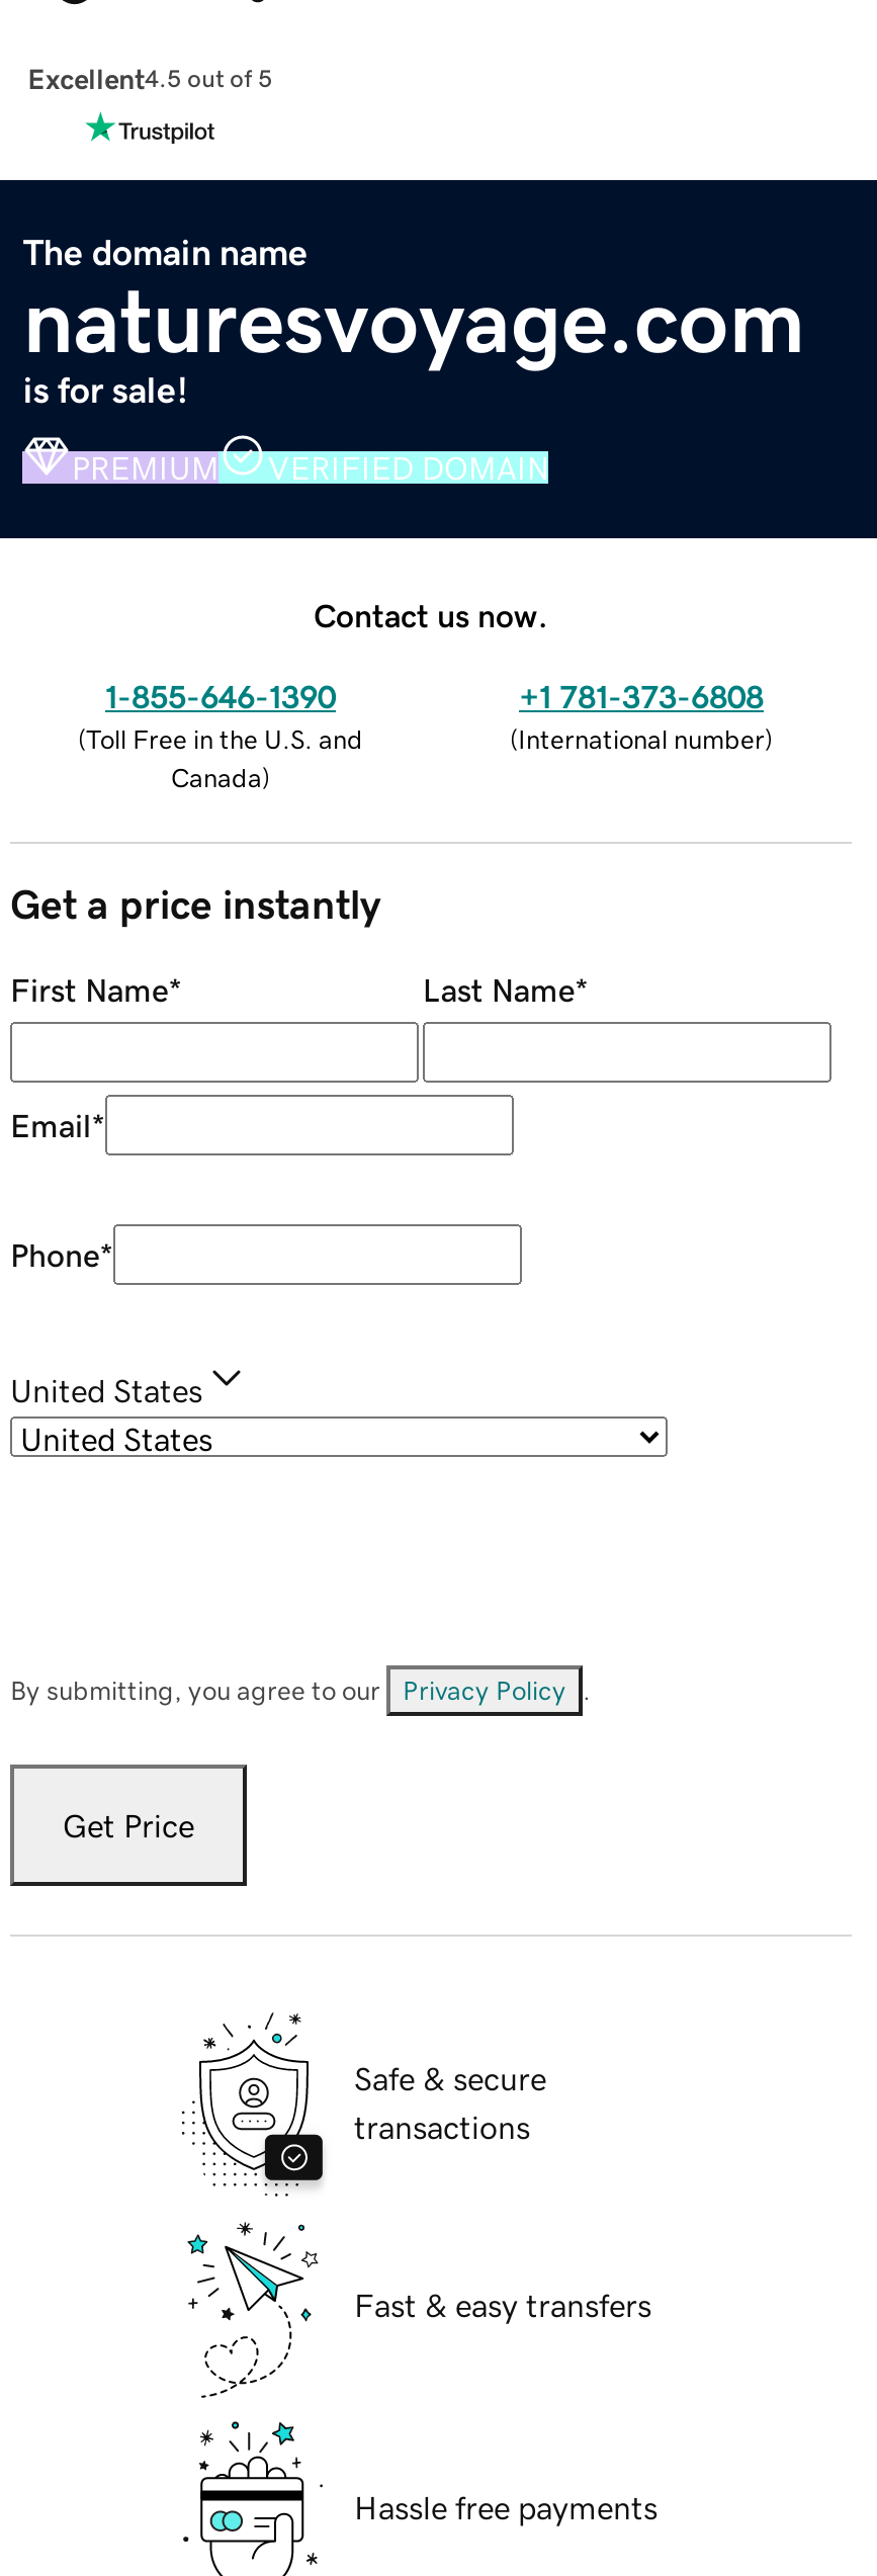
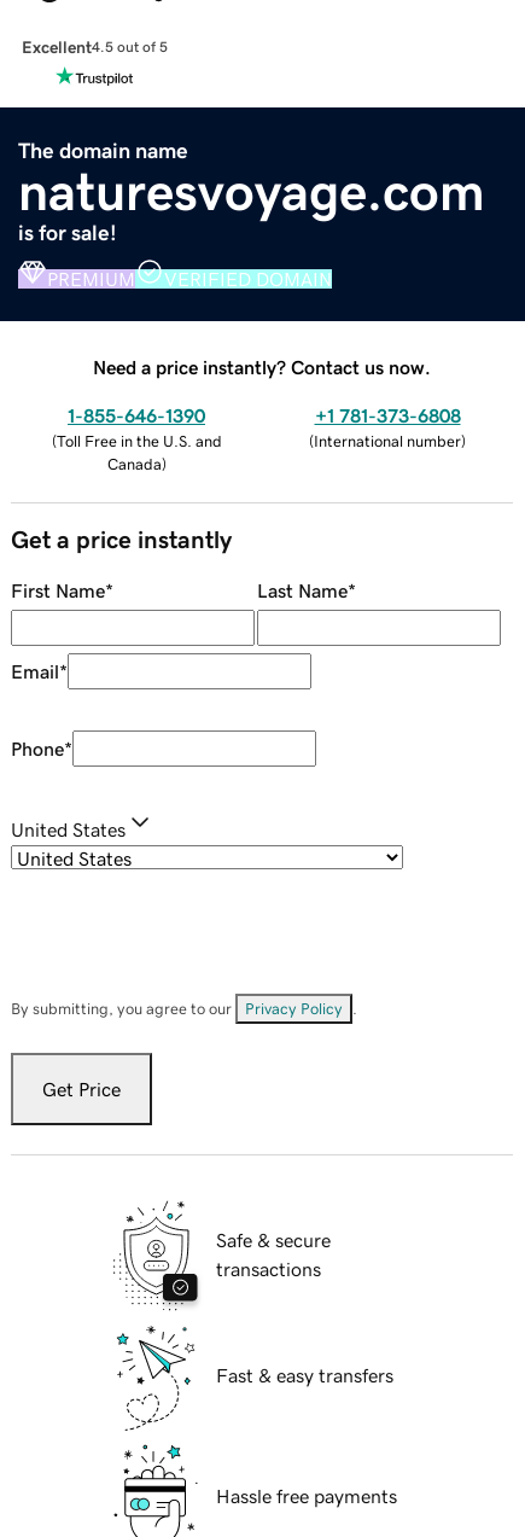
[314,598,548,631] Contact us now. -> [93,357,431,376] Need a price instantly? Contact us now.

